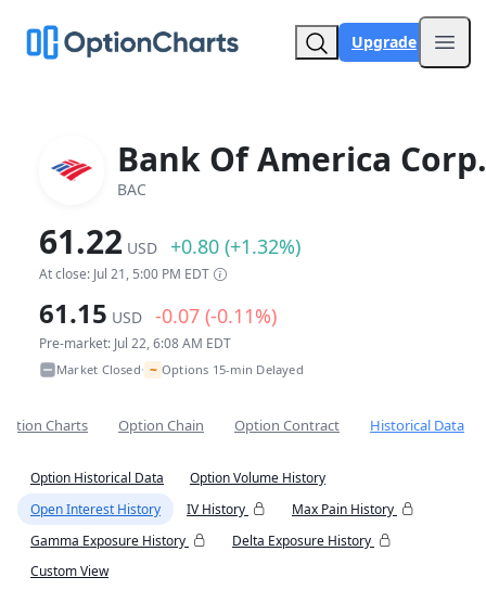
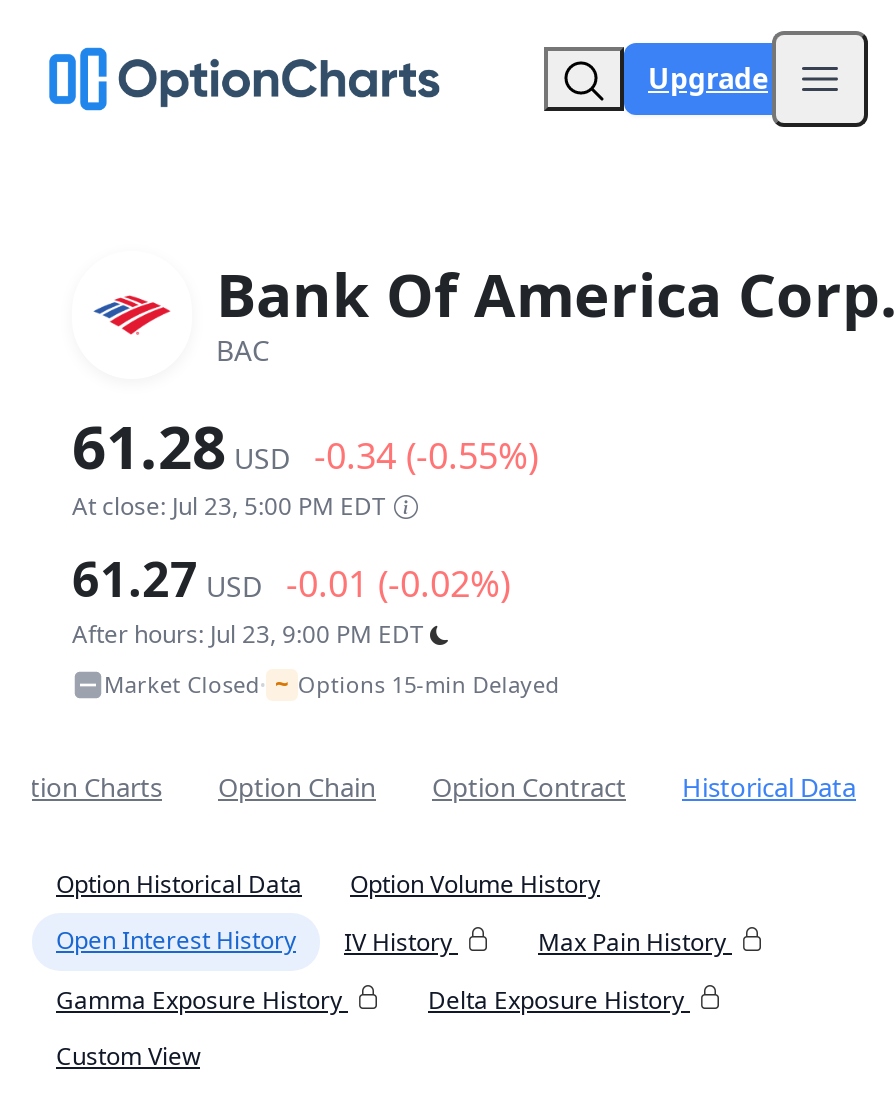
[39,219,300,352] 61.22 USD +0.80 (+1.32%) | At close: Jul 21, 5:00 PM EDT | 61.15 USD -0.07 (-0.11%) | Pre-market: Jul 22, 6:08 AM EDT -> [72,405,538,651] 61.28 USD -0.34 (-0.55%) | At close: Jul 23, 5:00 PM EDT | 61.27 USD -0.01 (-0.02%) | After hours: Jul 23, 9:00 PM EDT

